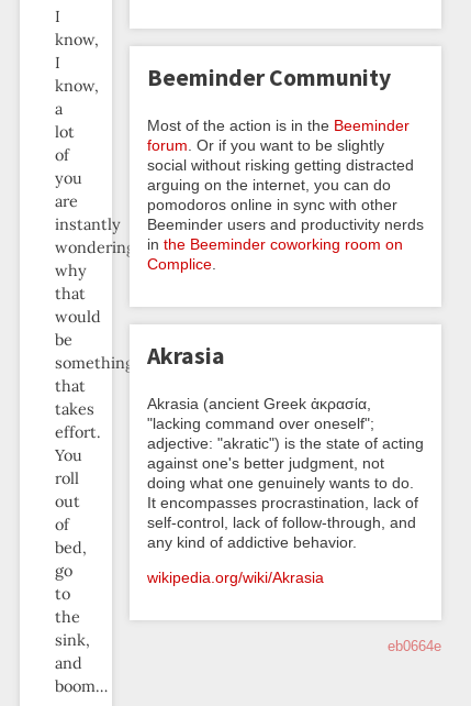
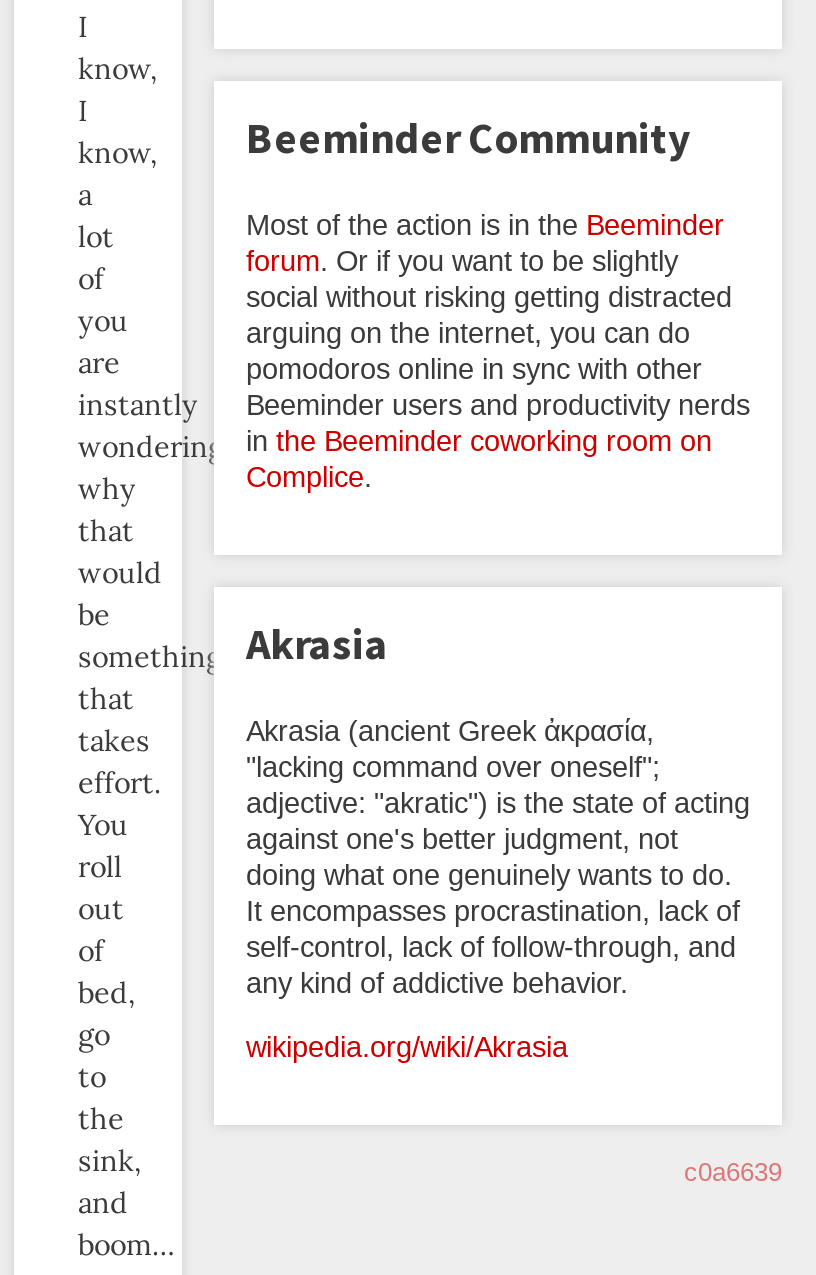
[388,638,441,655] eb0664e -> [684,1158,782,1188] c0a6639

